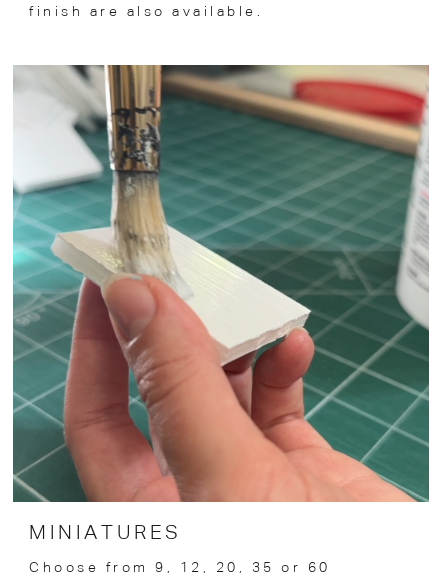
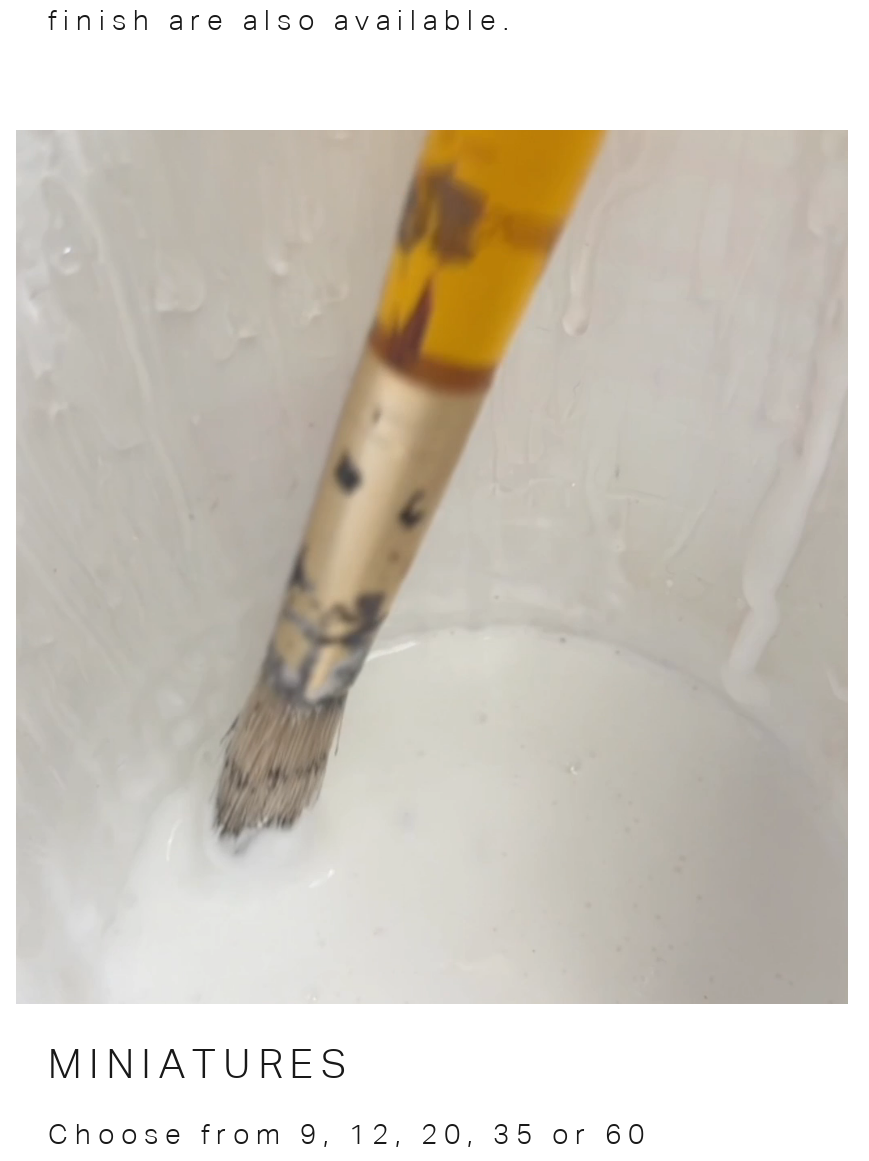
[12,64,429,503] [image] -> [16,127,846,1005] [image]

